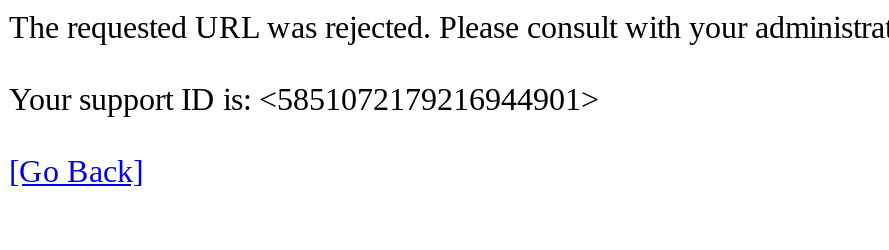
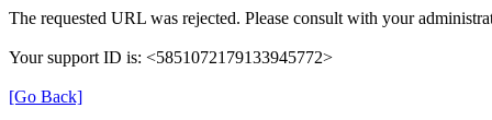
[9,82,599,116] Your support ID is: <5851072179216944901> -> [9,48,333,67] Your support ID is: <5851072179133945772>

